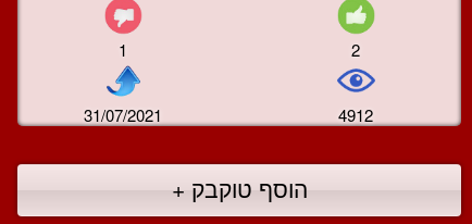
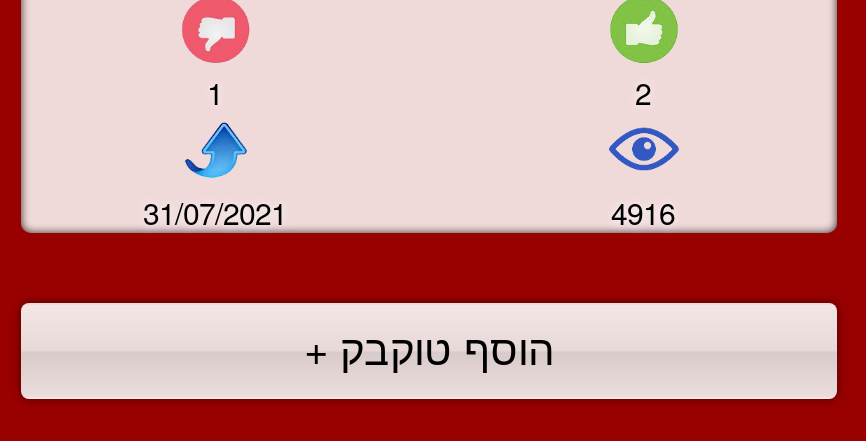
[338,104,373,126] 4912 -> [611,190,675,232] 4916

